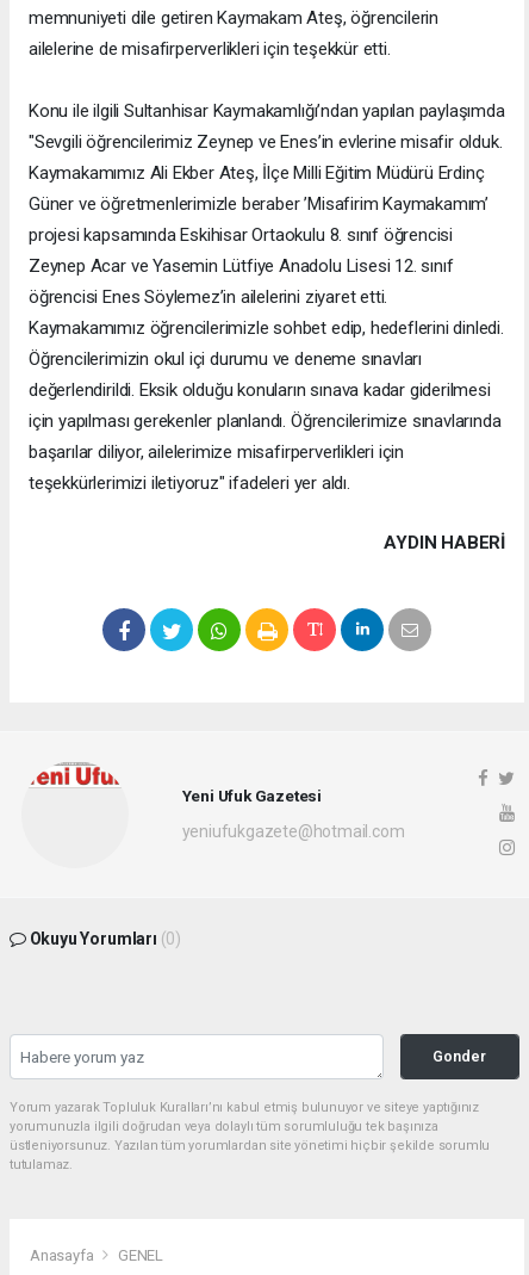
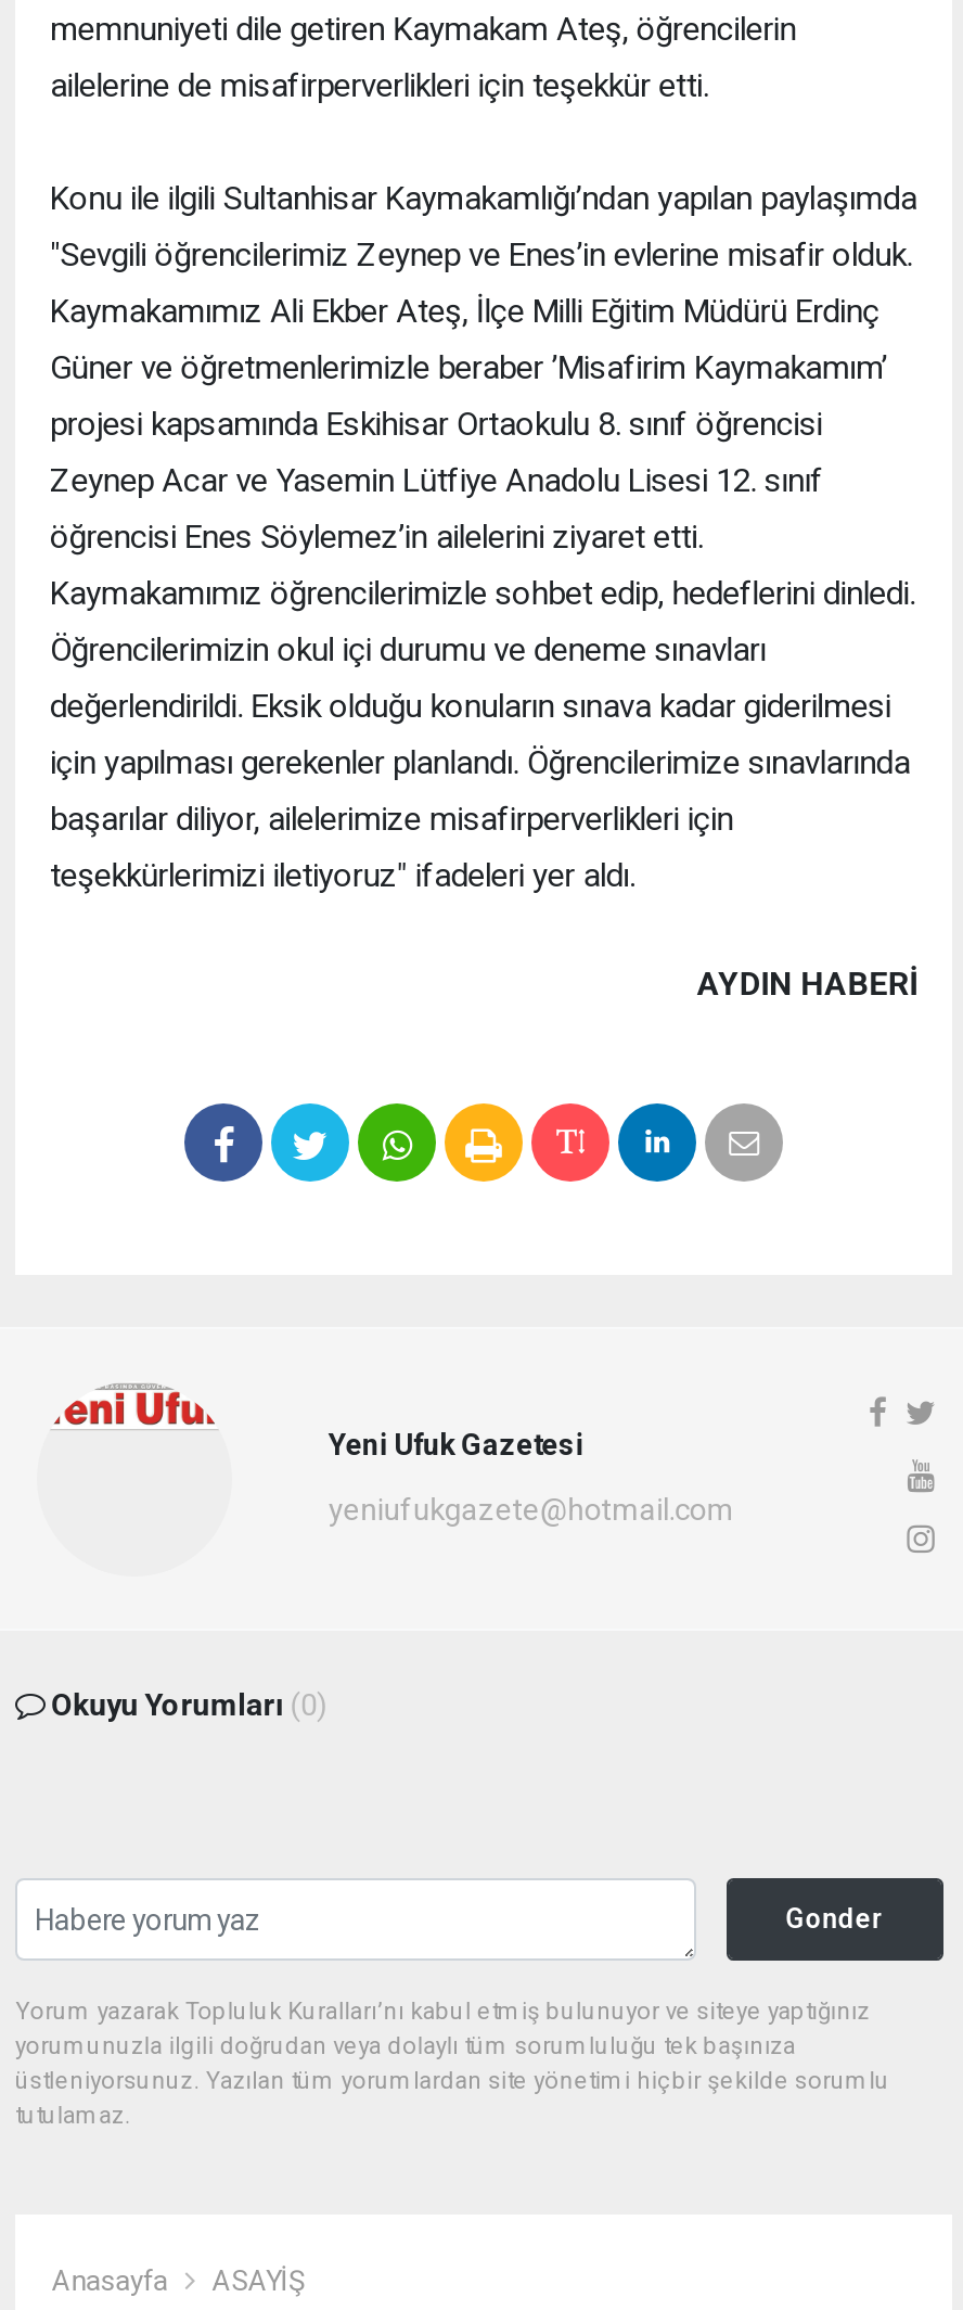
[118,1247,163,1265] GENEL -> [212,2266,305,2298] ASAYİŞ

